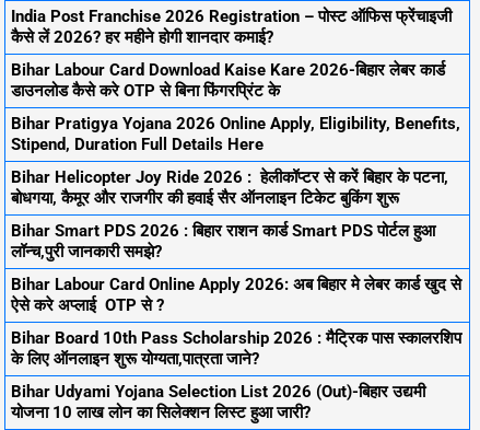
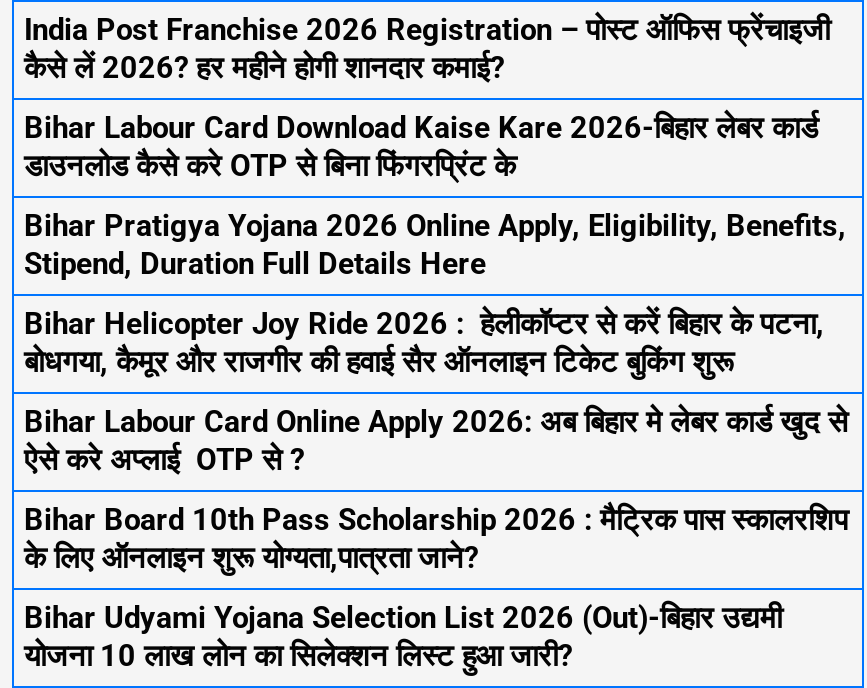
[11,221,435,262] Bihar Smart PDS 2026 : बिहार राशन कार्ड Smart PDS पोर्टल हुआ | लॉन्च,पुरी जानकारी समझे? -> none

